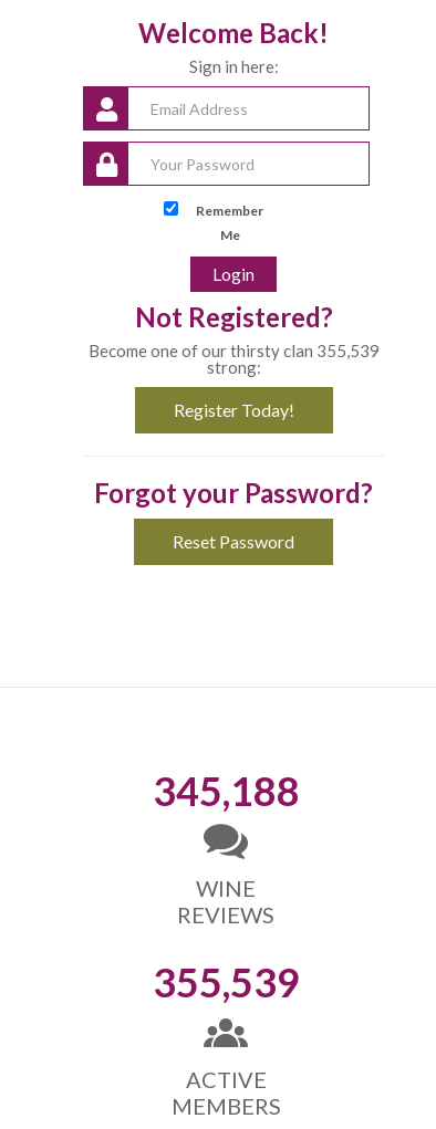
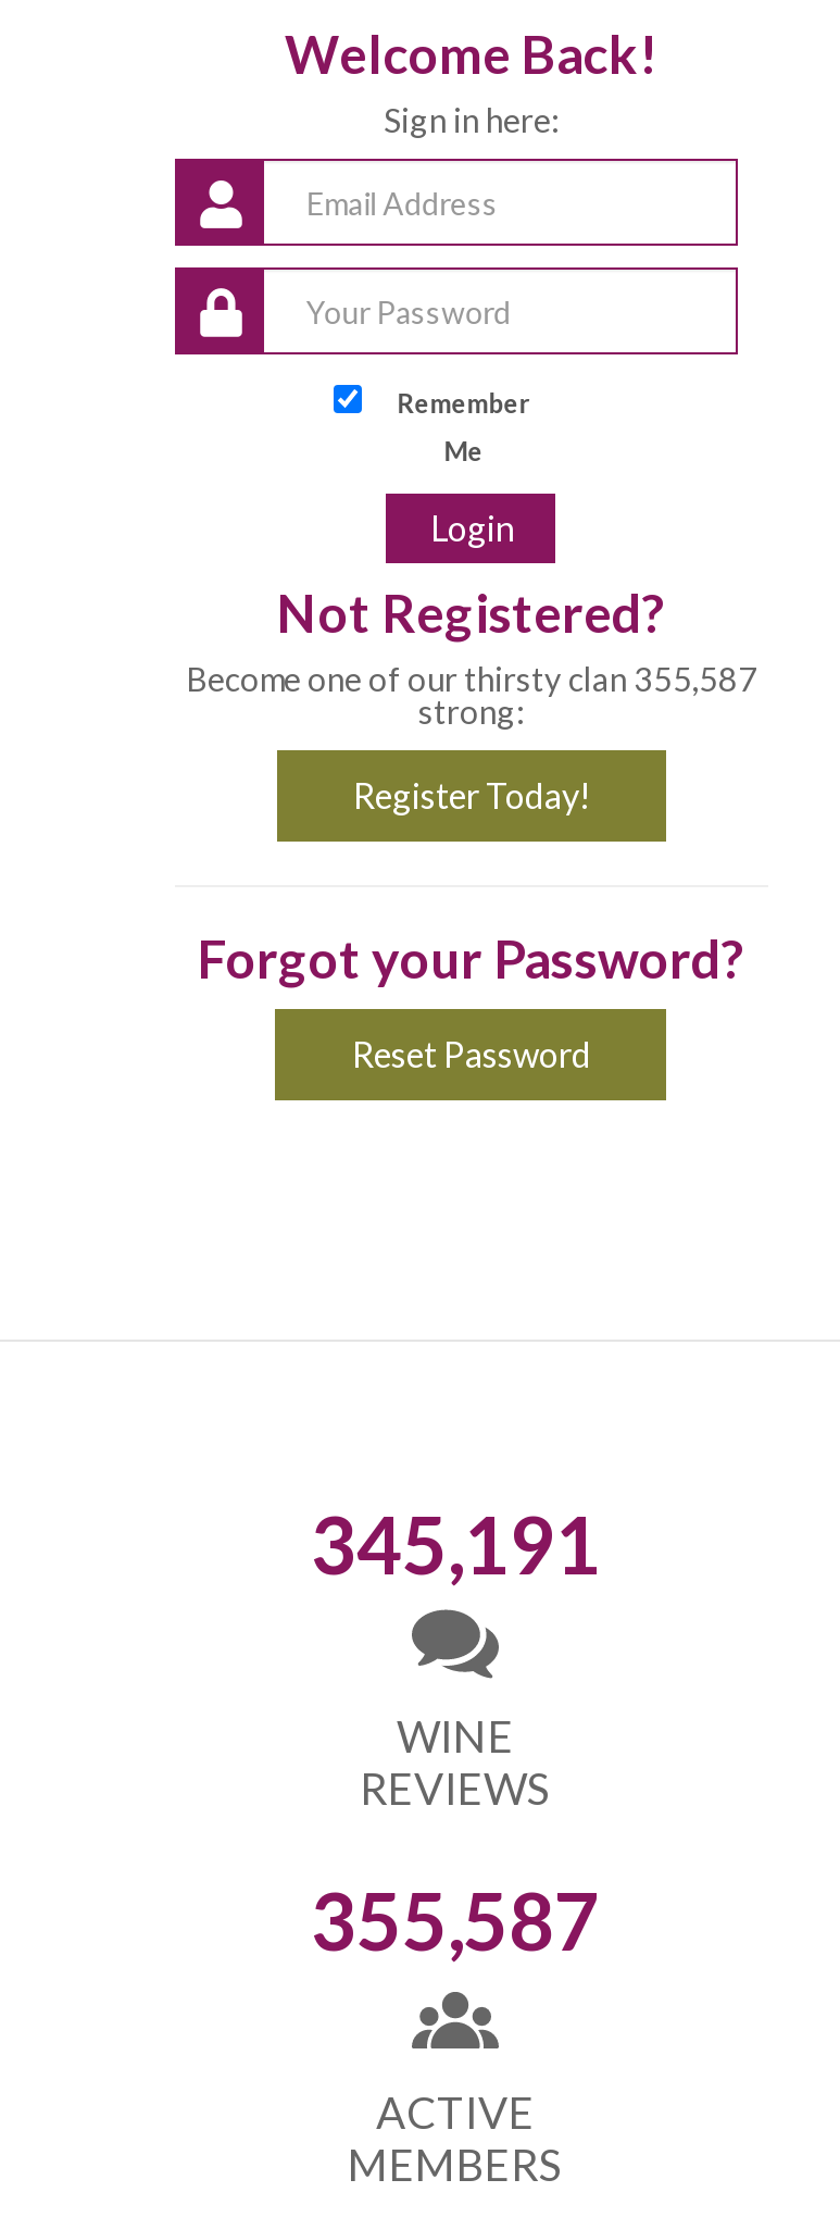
[89,341,380,360] Become one of our thirsty clan 355,539 -> [186,659,757,698] Become one of our thirsty clan 355,587
[152,766,299,815] 345,188 -> [311,1496,600,1592] 345,191
[152,958,299,1006] 355,539 -> [311,1872,600,1968] 355,587

